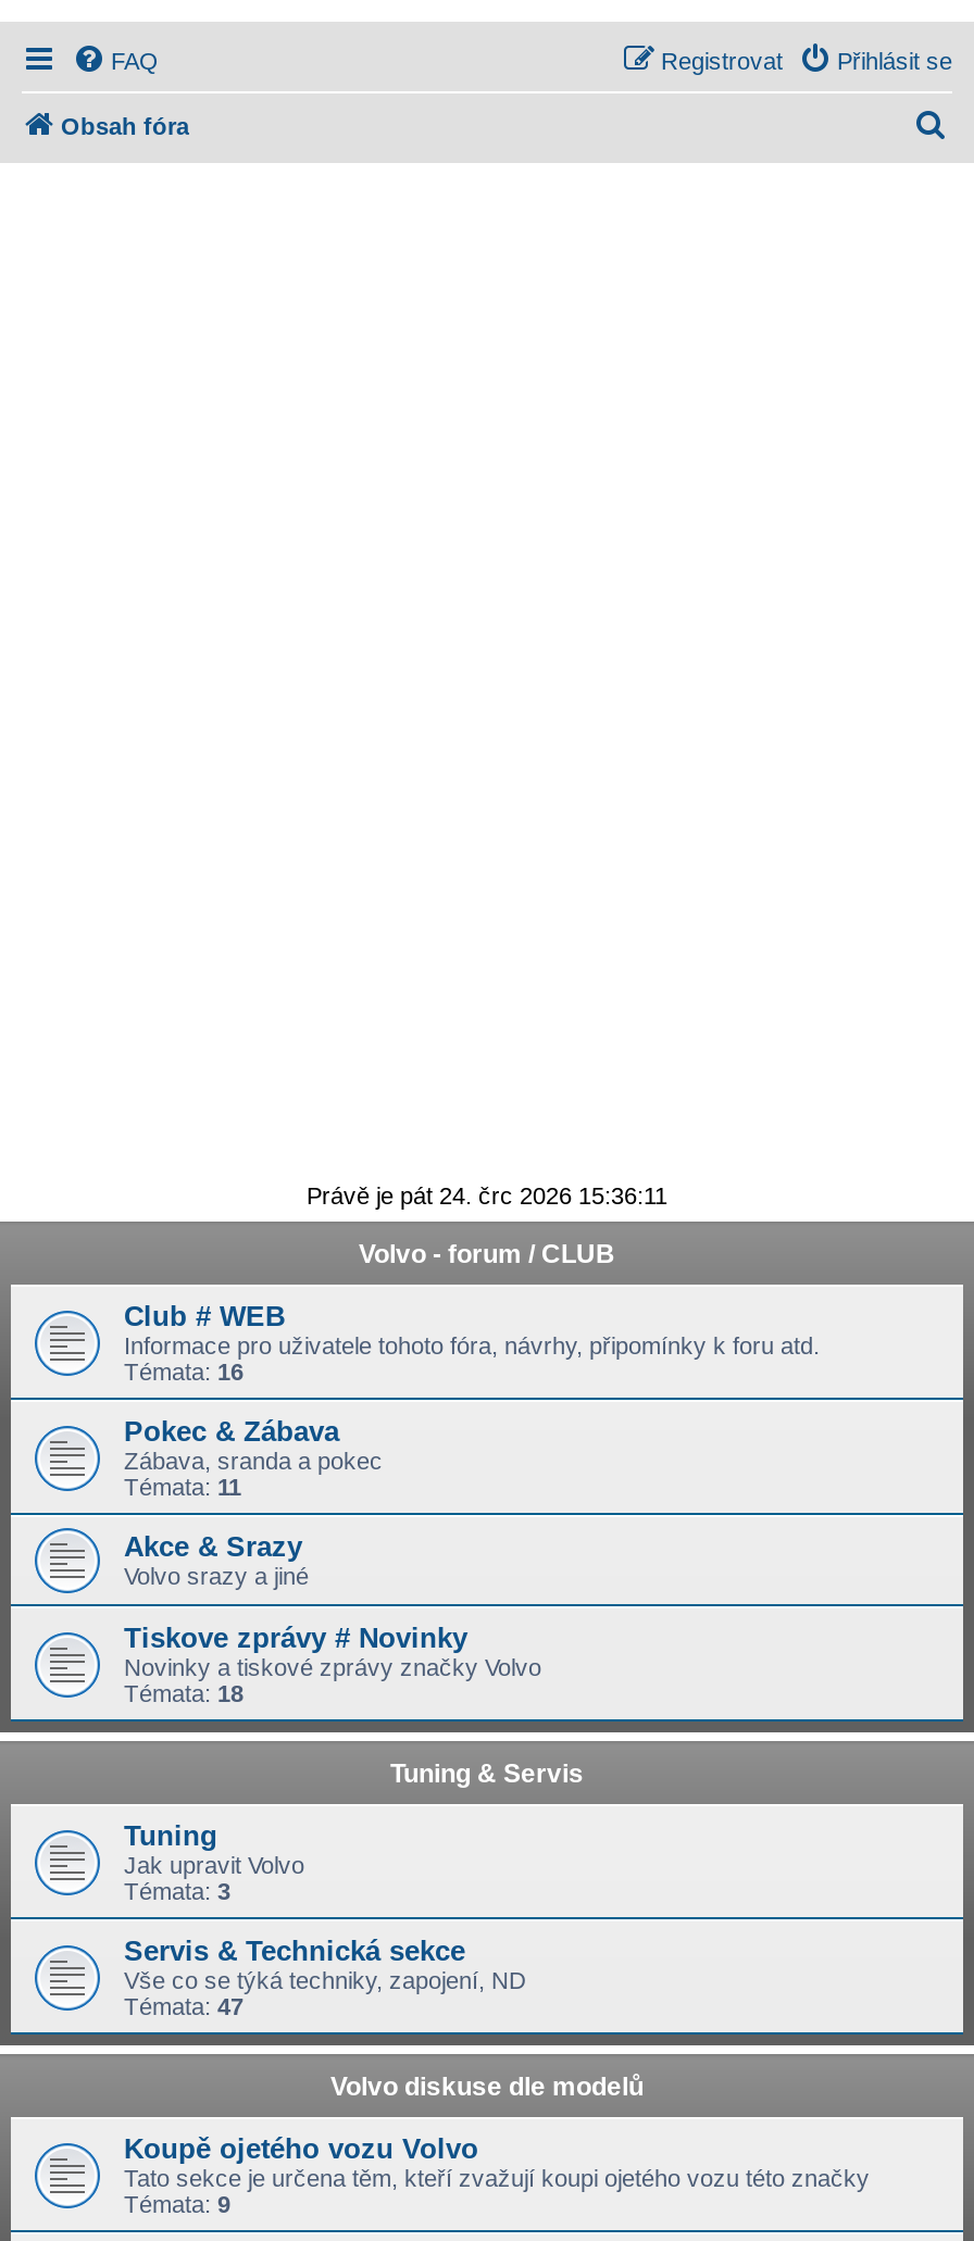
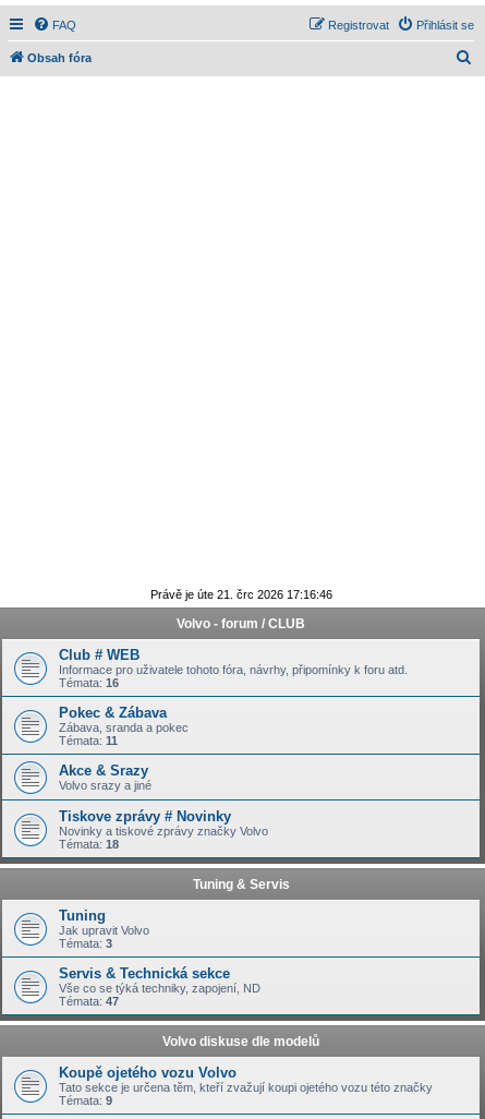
[307,1182,667,1209] Právě je pát 24. črc 2026 15:36:11 -> [150,588,332,601] Právě je úte 21. črc 2026 17:16:46

